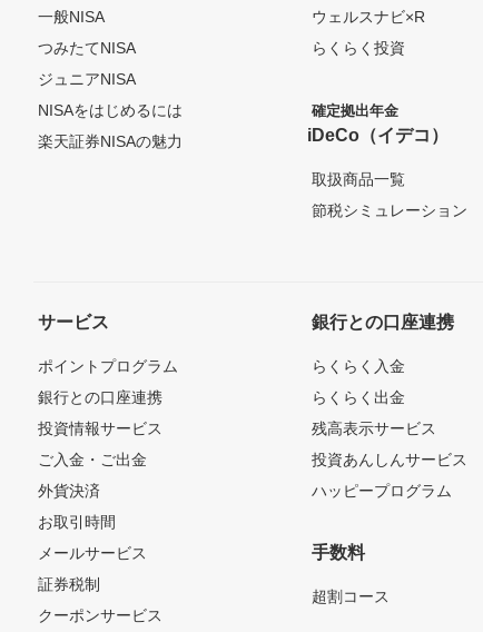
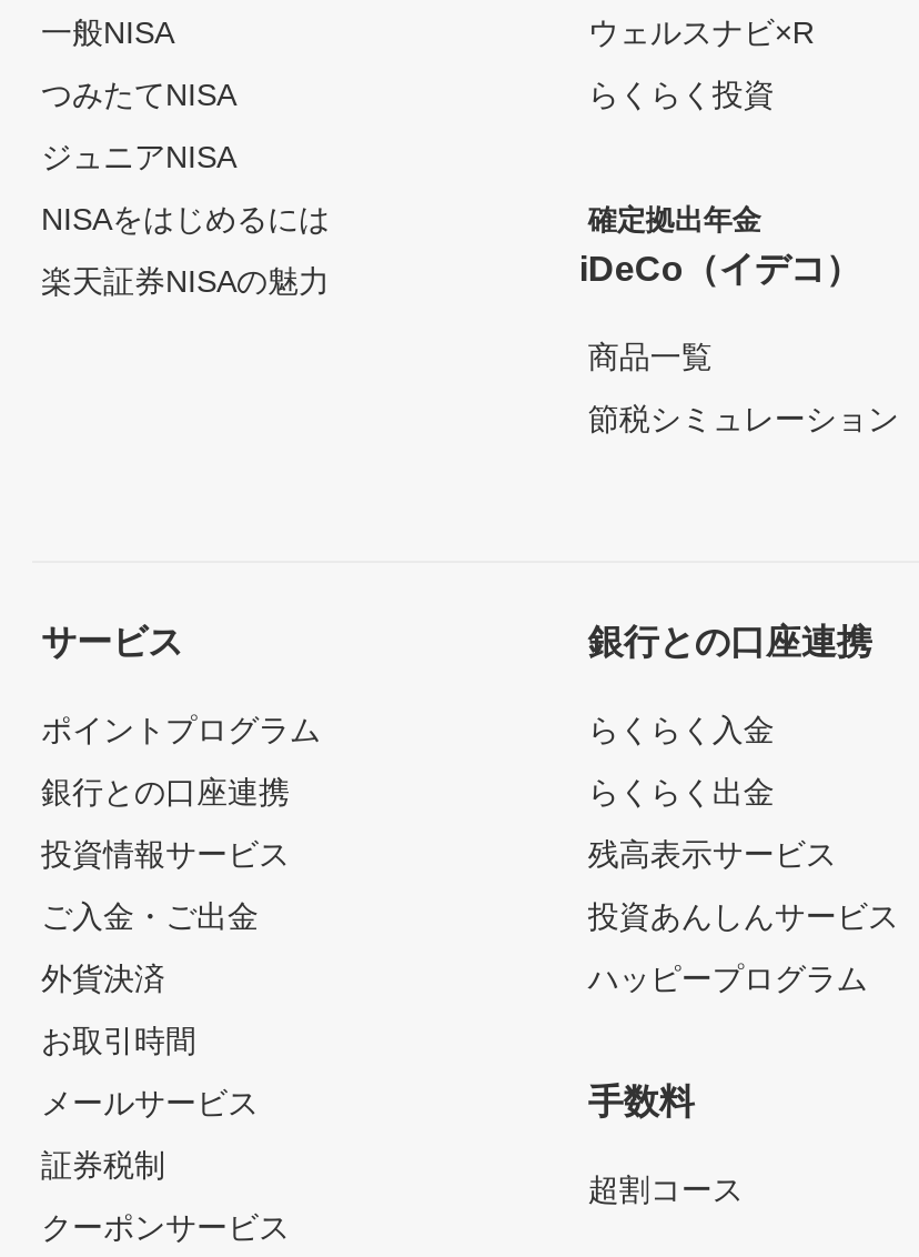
[312,170,406,188] 取扱商品一覧 -> [588,338,712,374] 商品一覧

